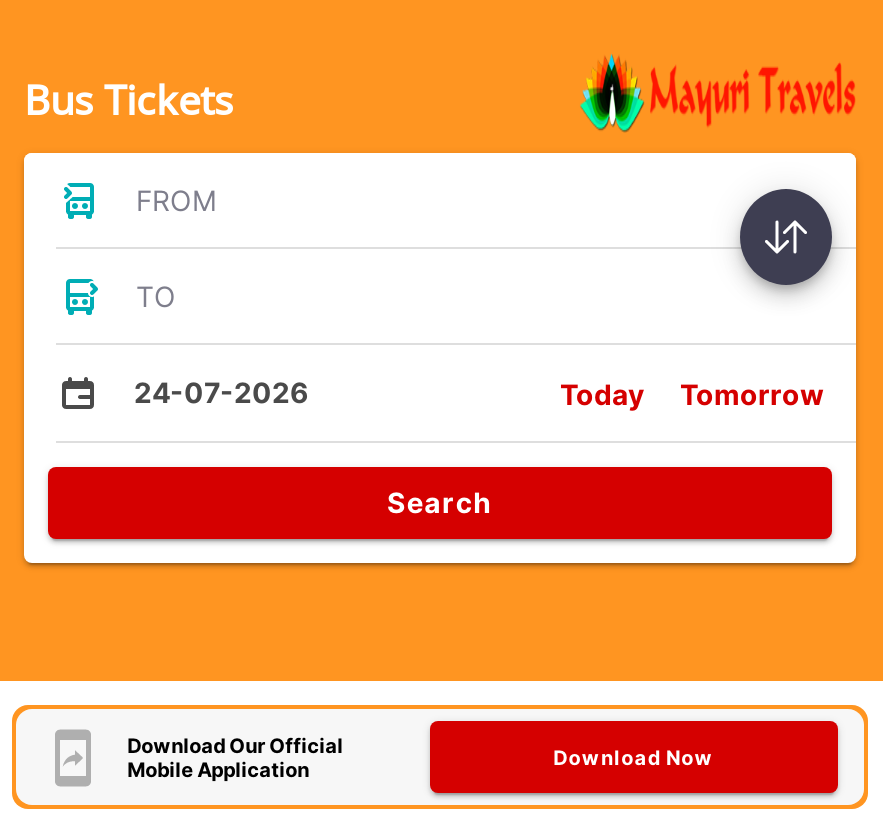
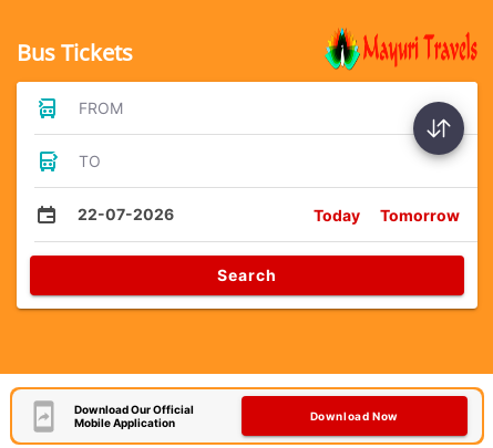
[134,375,308,409] 24-07-2026 -> [78,205,174,223] 22-07-2026

